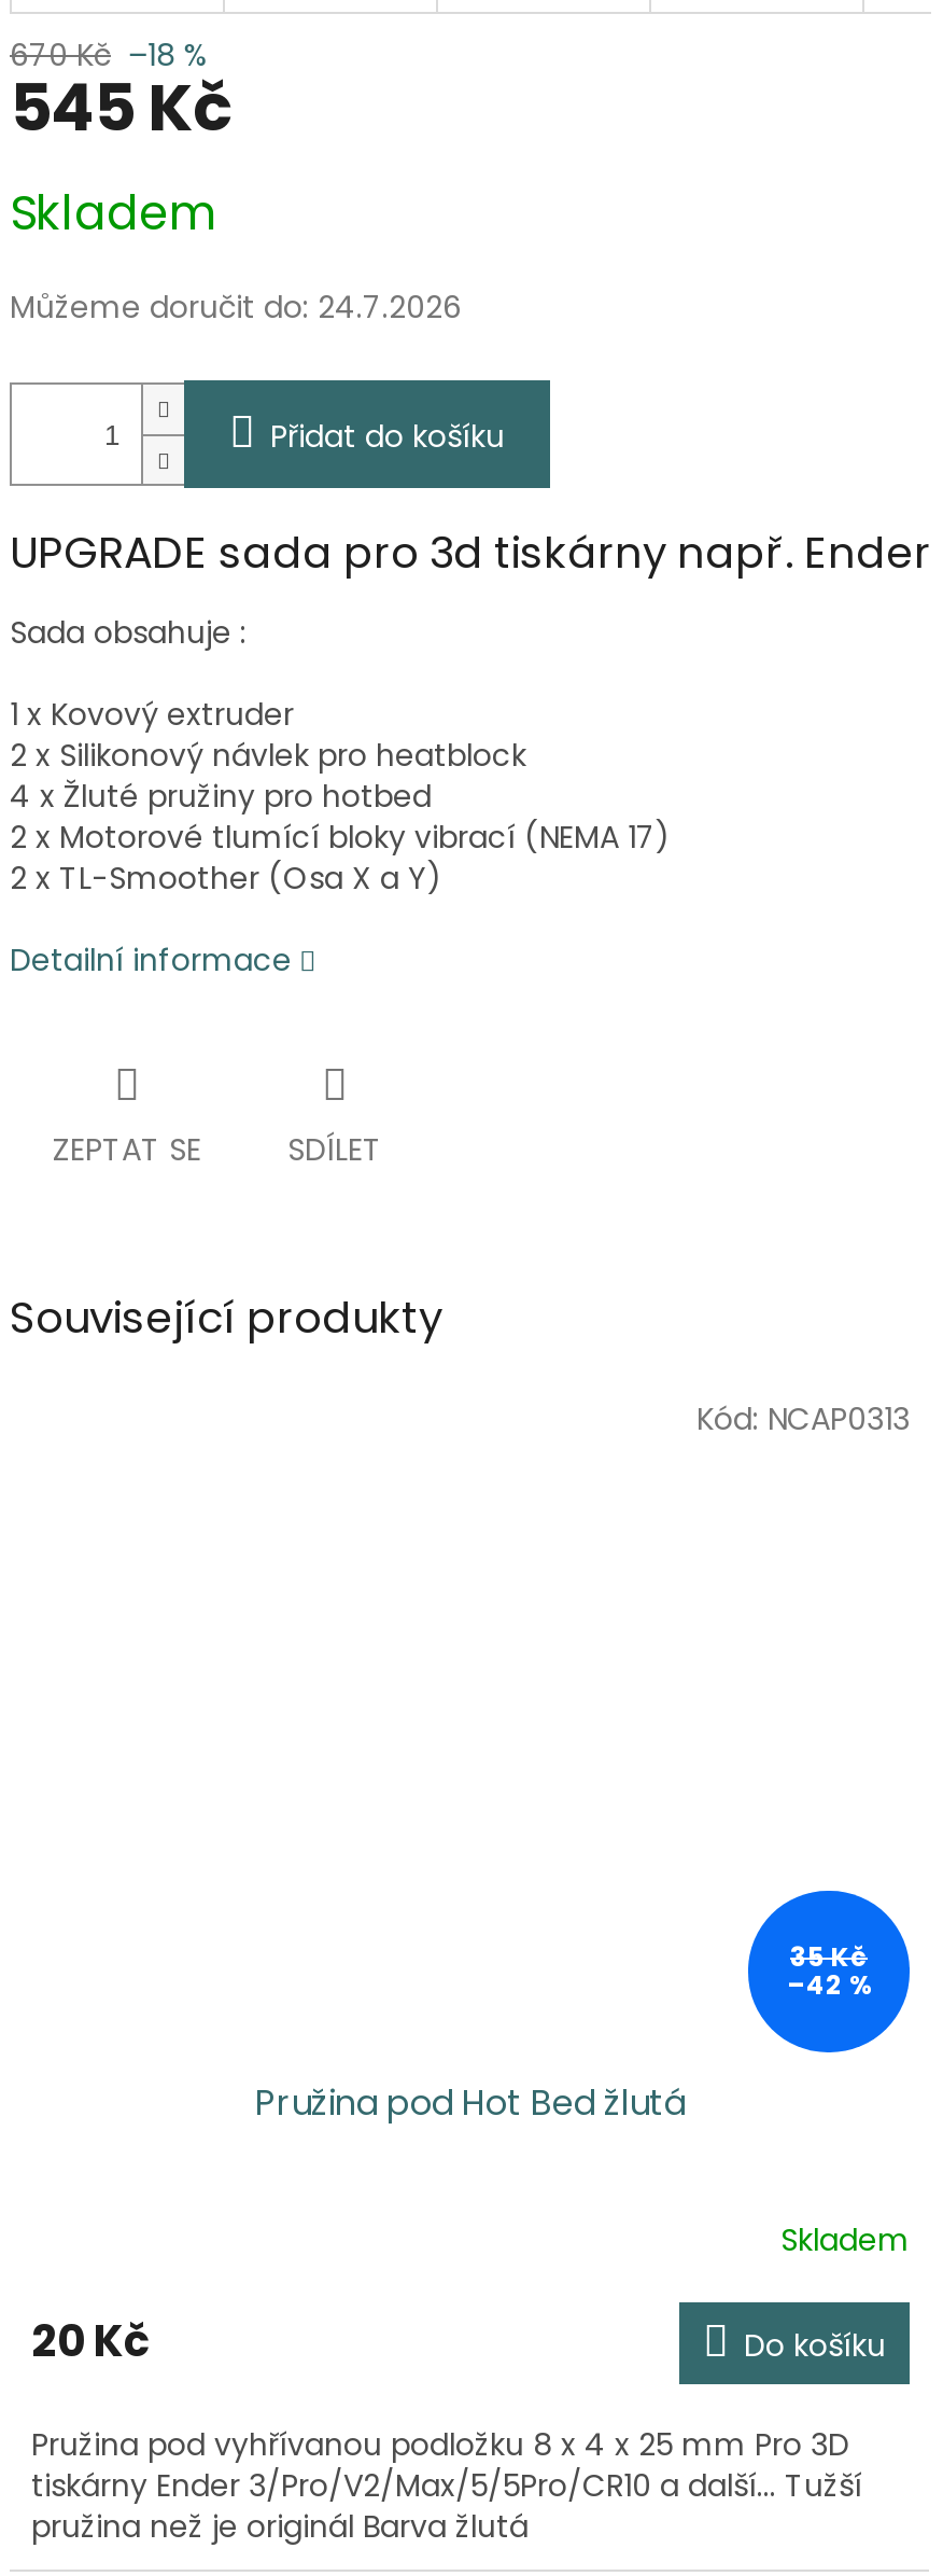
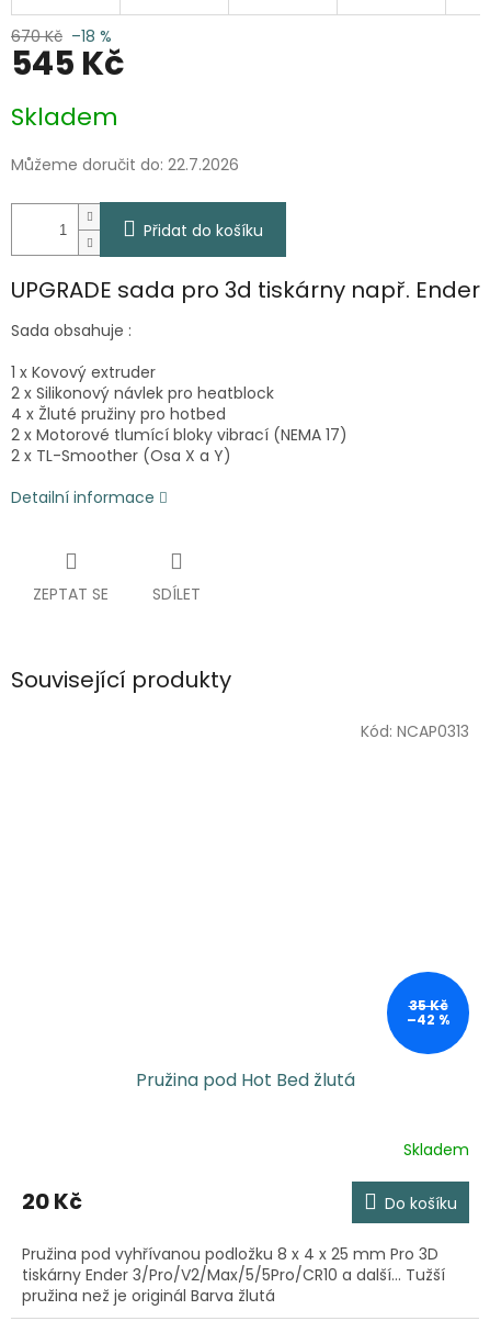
[10,286,462,329] Můžeme doručit do: 24.7.2026 -> [11,154,239,176] Můžeme doručit do: 22.7.2026

